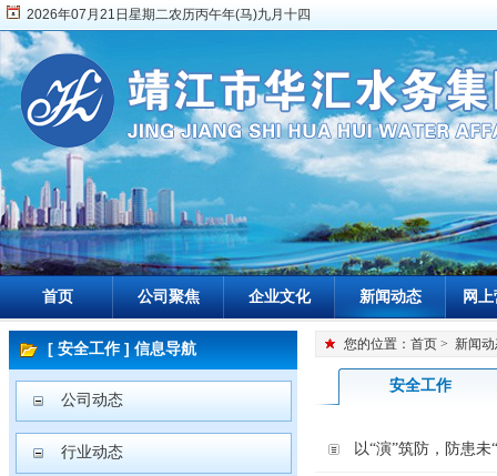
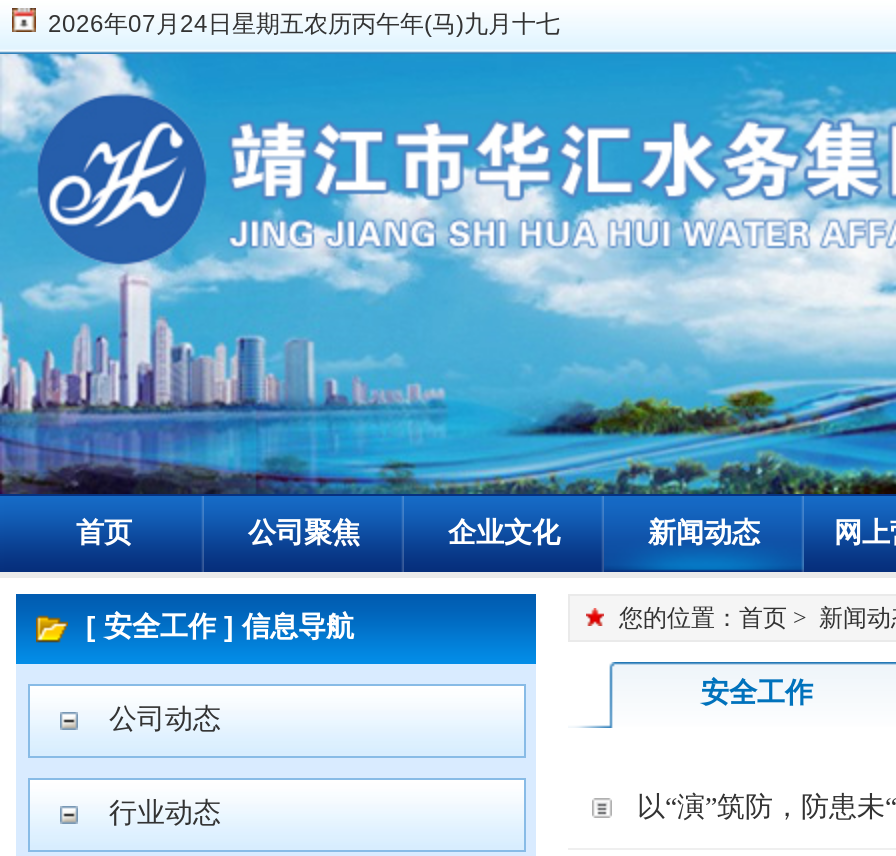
[20,7,311,22] 2026年07月21日星期二农历丙午年(马)九月十四 -> [36,10,560,38] 2026年07月24日星期五农历丙午年(马)九月十七

